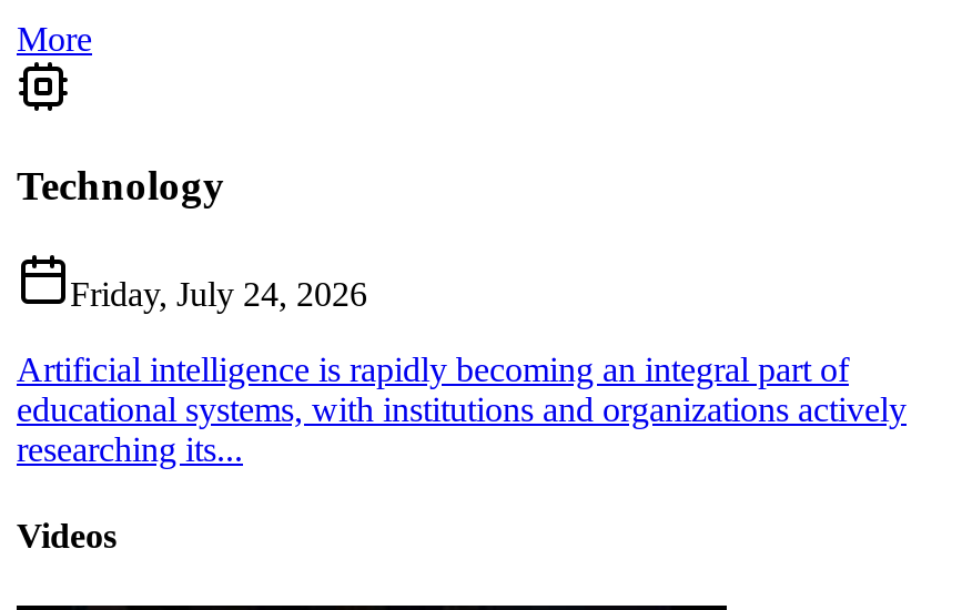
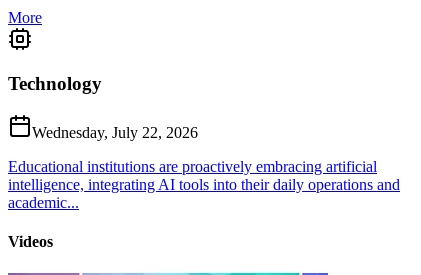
[70,275,367,313] Friday, July 24, 2026 -> [32,124,198,141] Wednesday, July 22, 2026
[17,350,907,468] Artificial intelligence is rapidly becoming an integral part of | educational systems, with institutions and organizations actively | researching its... -> [8,158,400,211] Educational institutions are proactively embracing artificial | intelligence, integrating AI tools into their daily operations and | academic...

